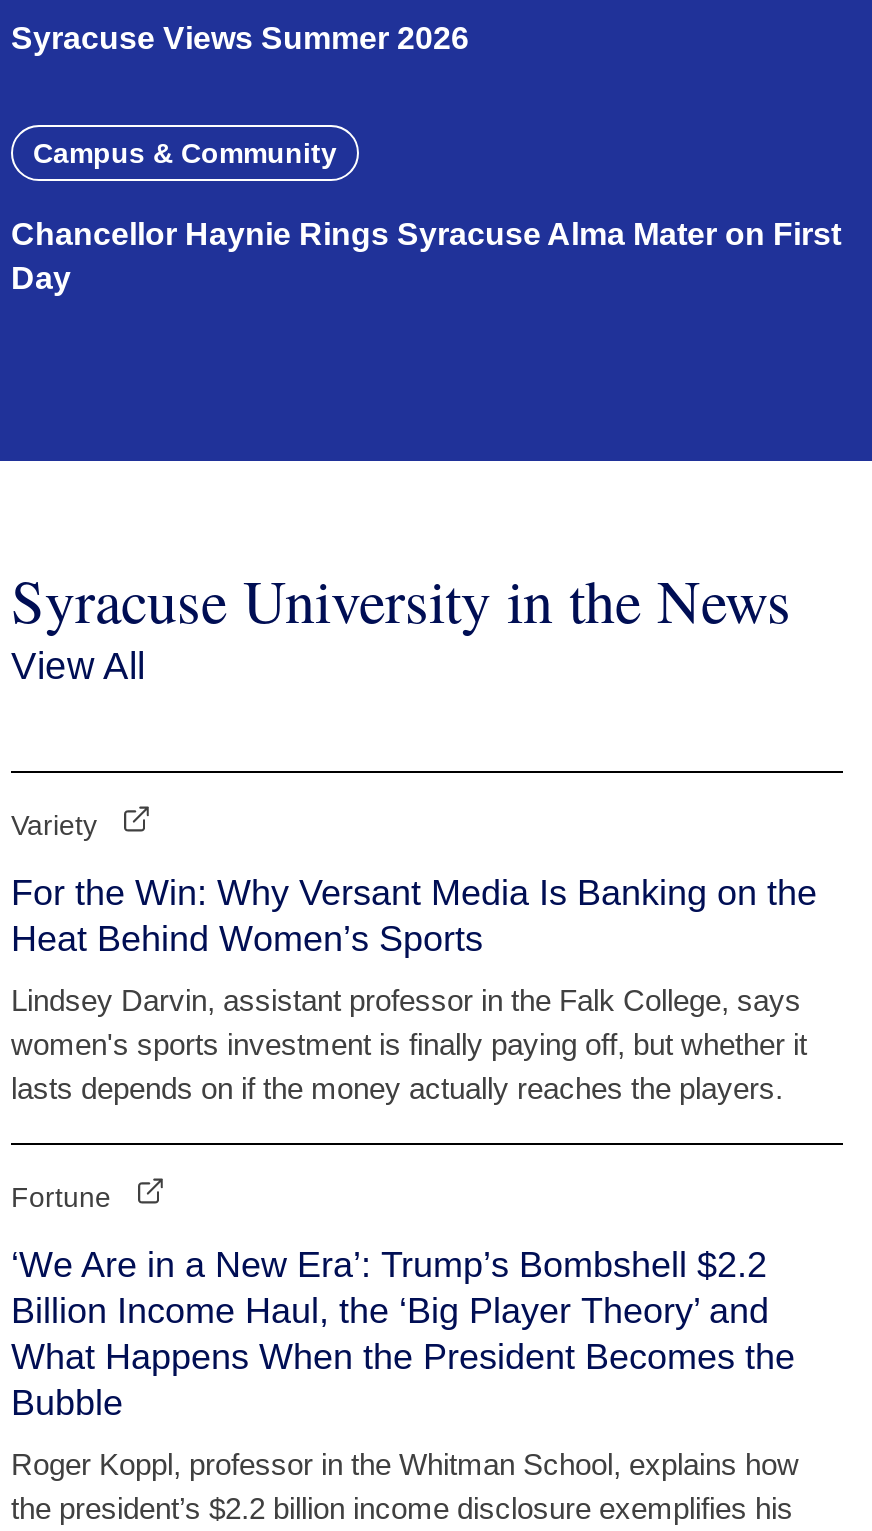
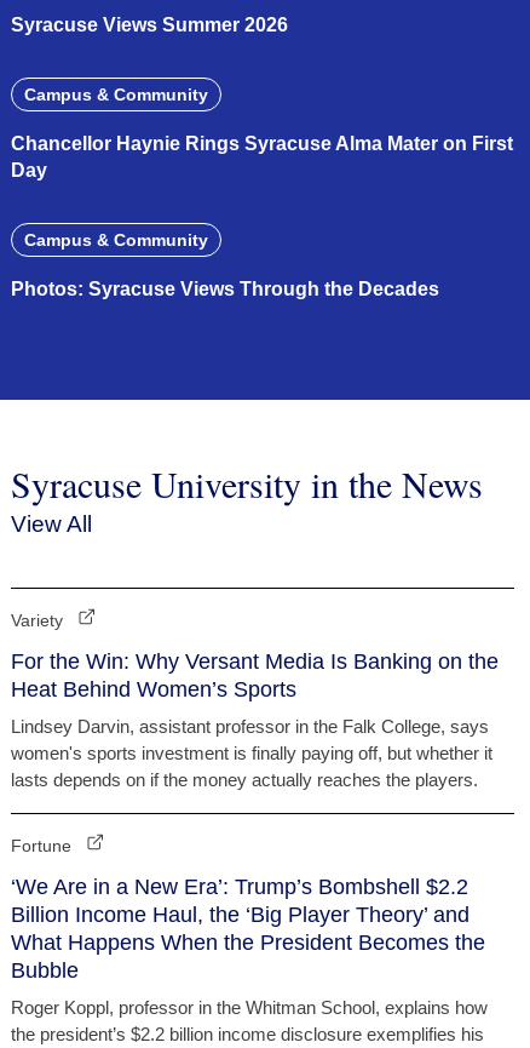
none -> [11,231,439,300] Campus & Community | Photos: Syracuse Views Through the Decades

